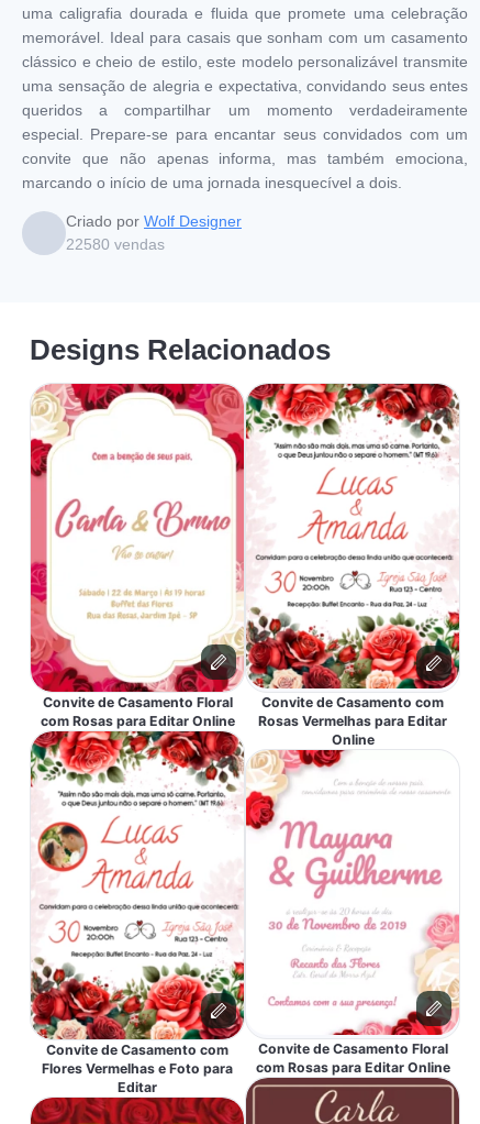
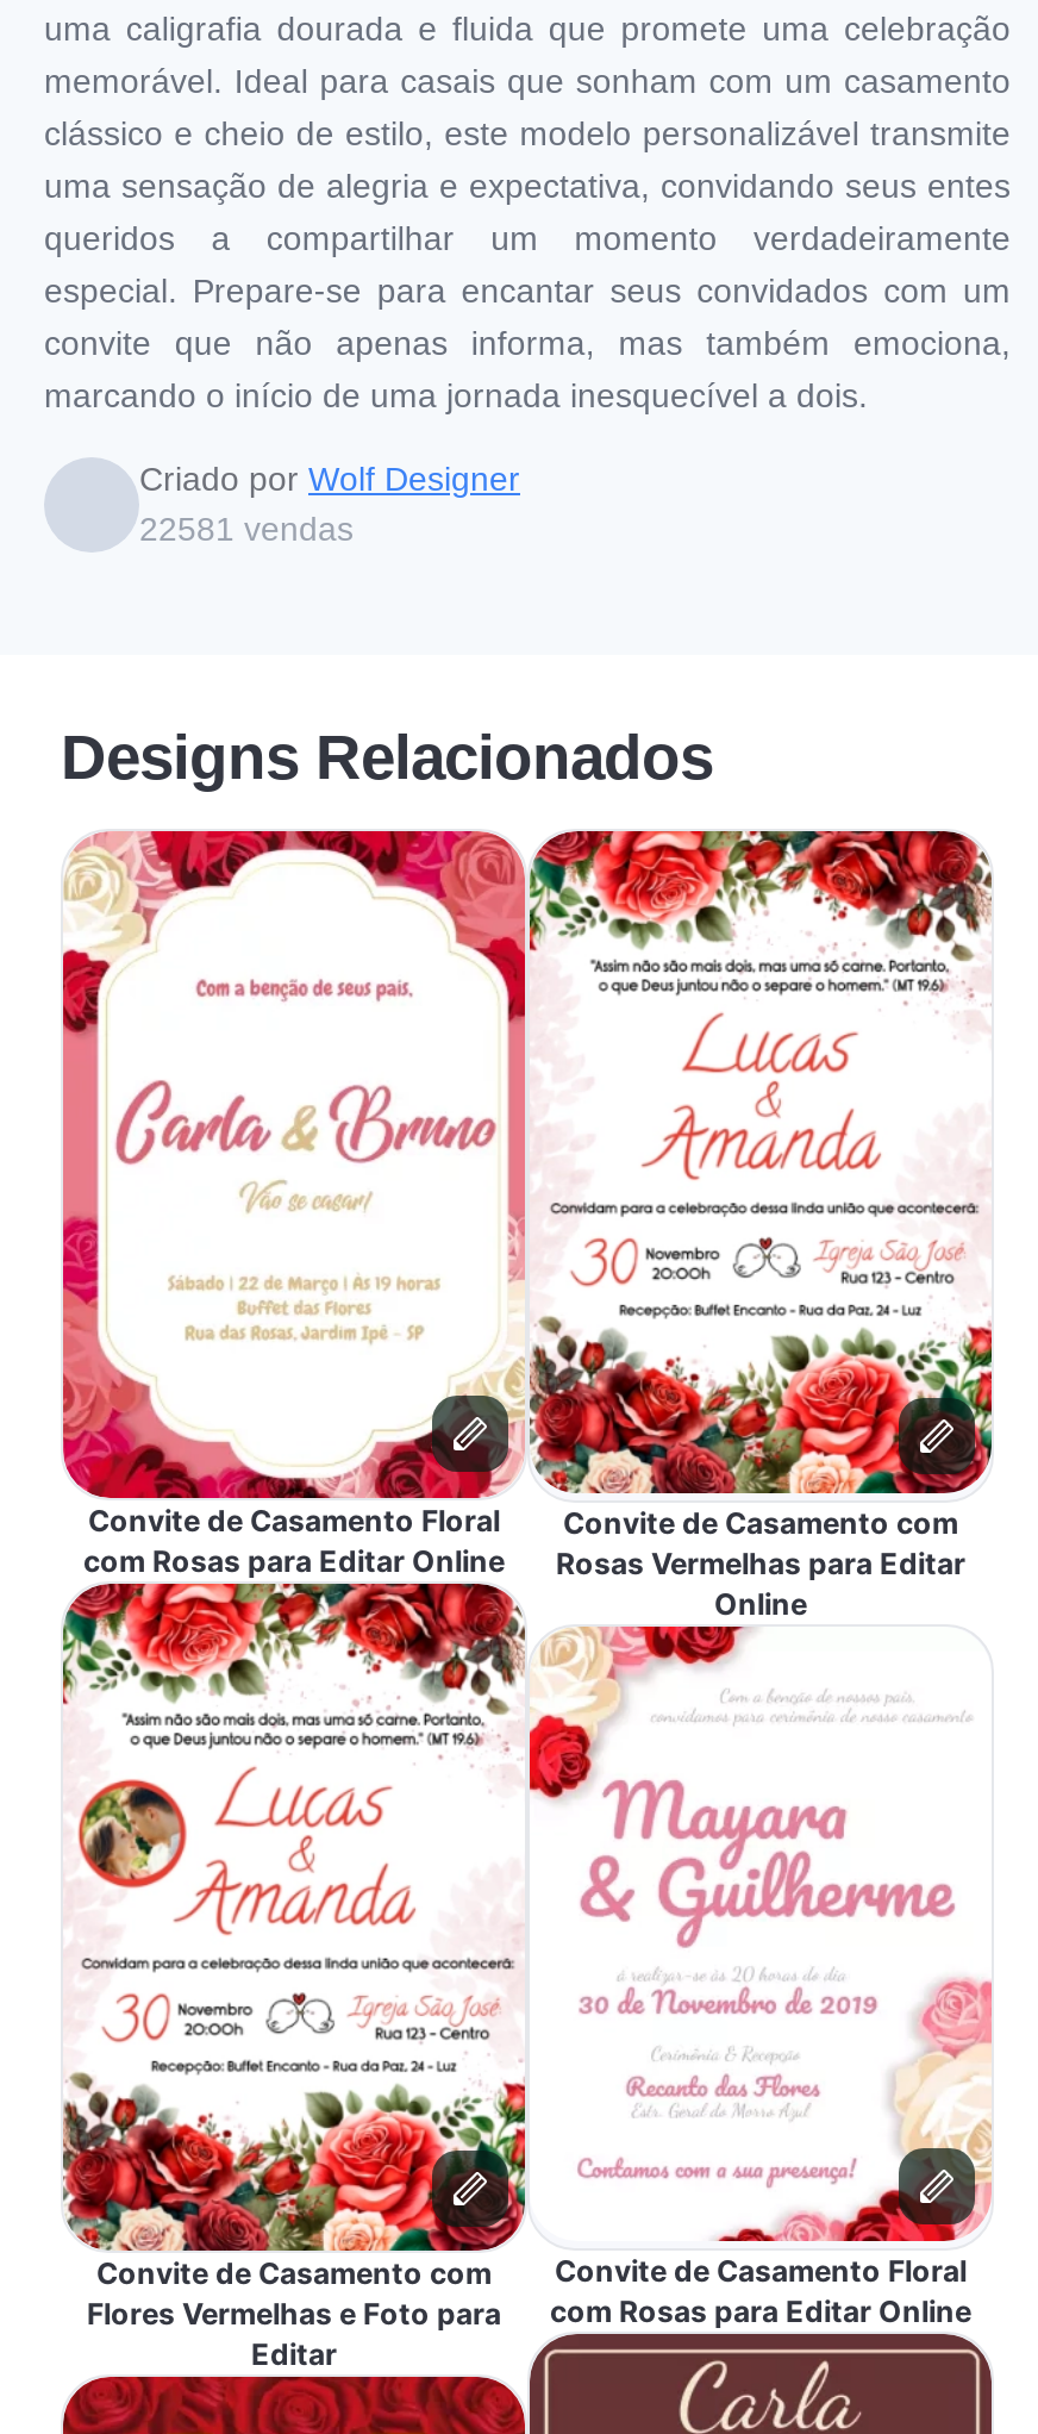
[66,235,165,253] 22580 vendas -> [139,510,354,548] 22581 vendas

